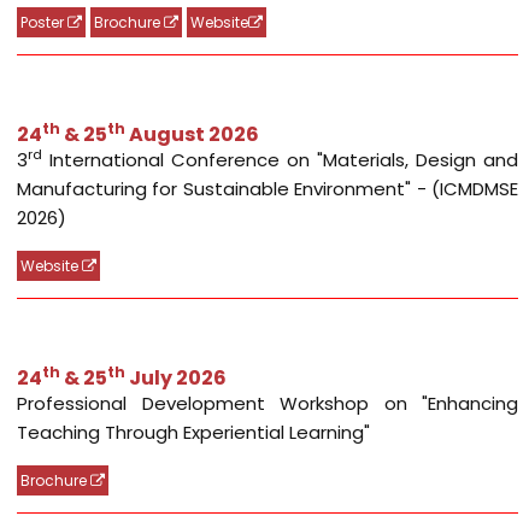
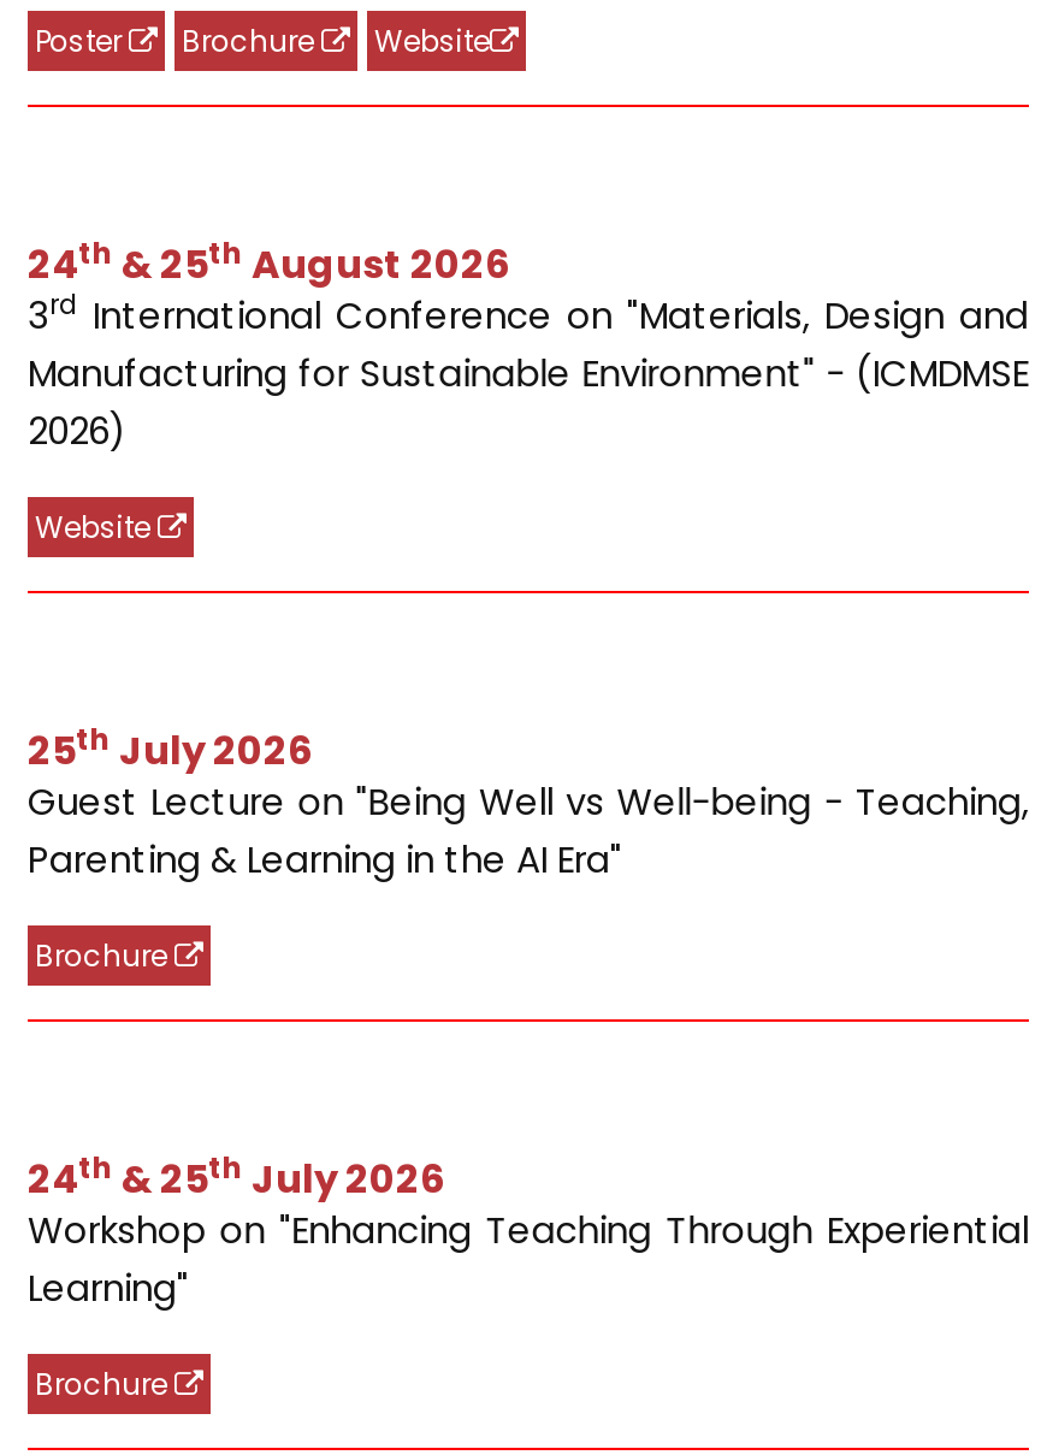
none -> [28,718,1029,976] 25th July 2026 | Guest Lecture on "Being Well vs Well-being - Teaching, | Parenting & Learning in the AI Era" | Brochure
[17,391,518,445] Professional Development Workshop on "Enhancing | Teaching Through Experiential Learning" -> [28,1205,1029,1313] Workshop on "Enhancing Teaching Through Experiential | Learning"

